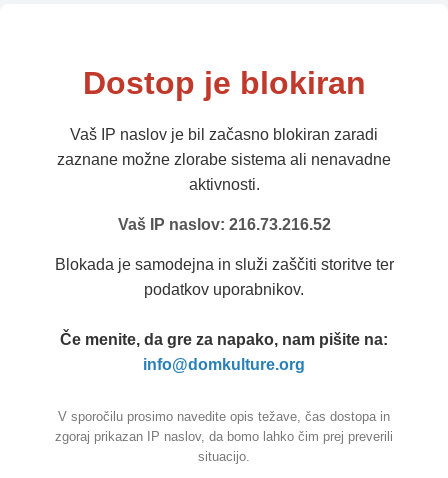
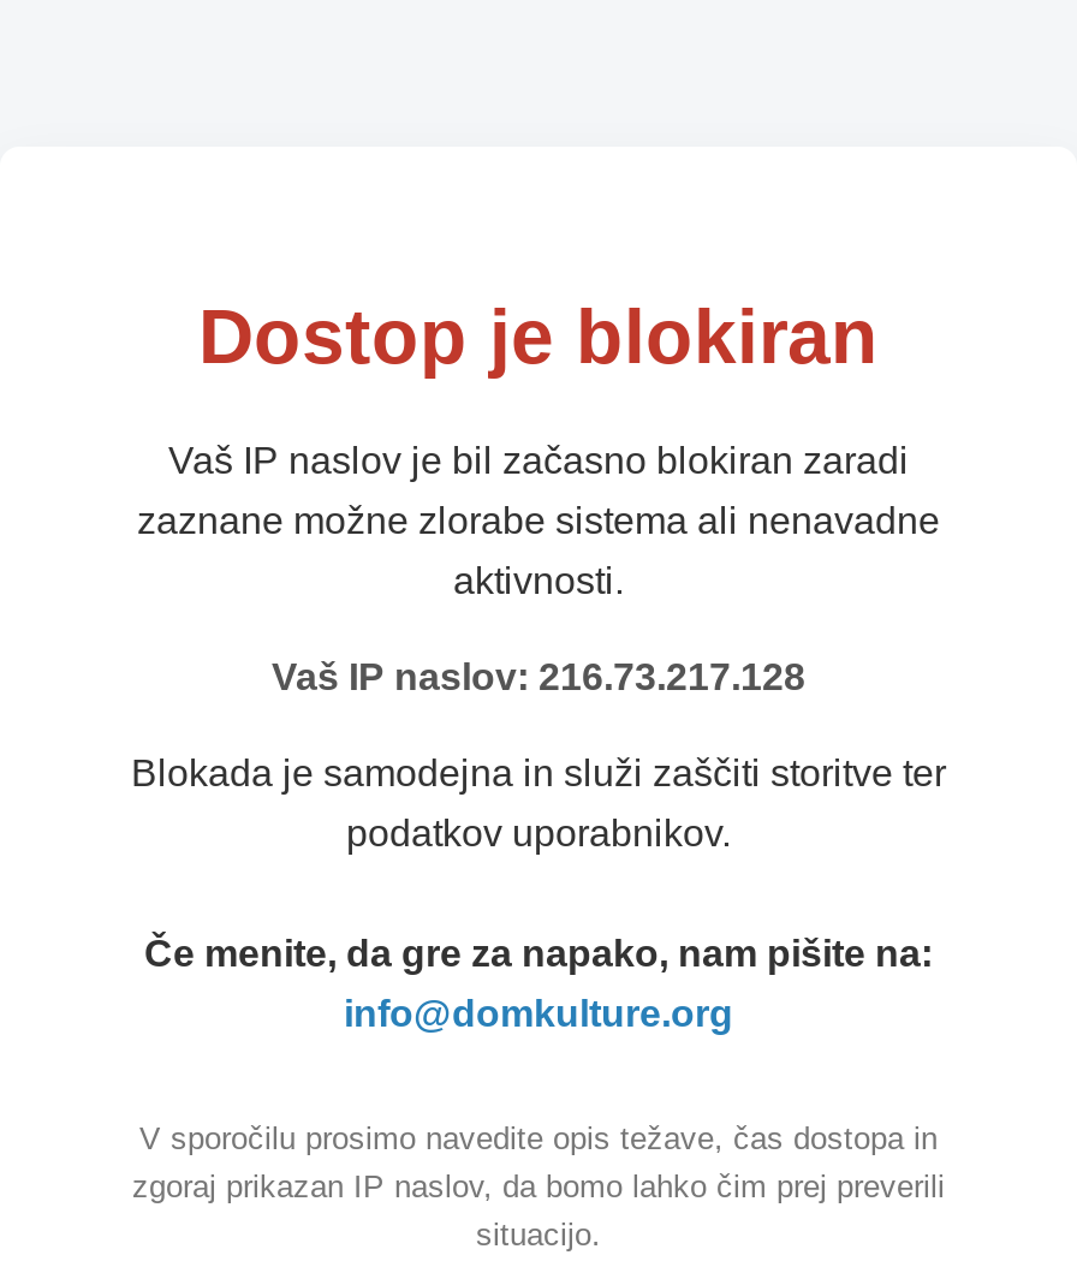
[117,216,330,233] Vaš IP naslov: 216.73.216.52 -> [272,656,805,697] Vaš IP naslov: 216.73.217.128

